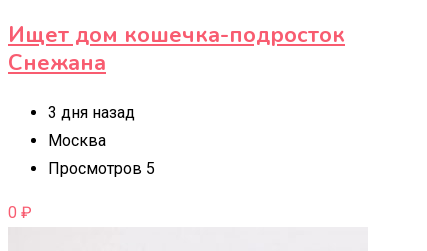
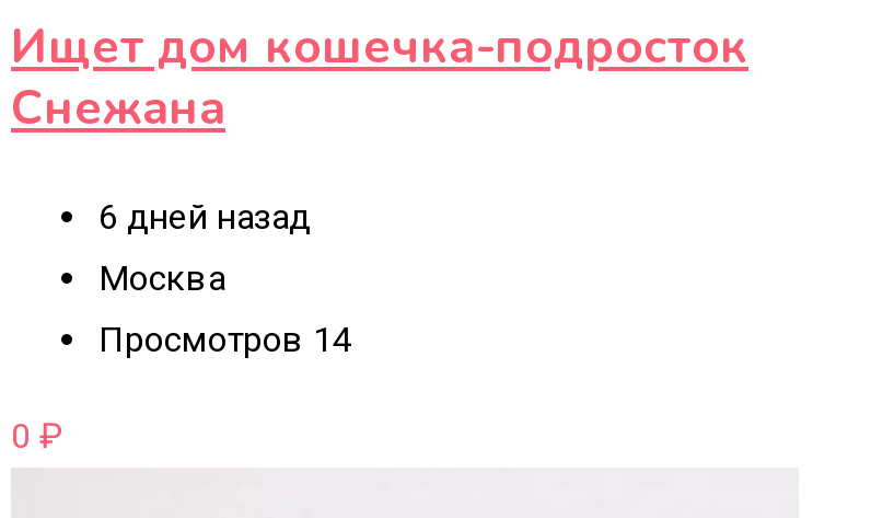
[48,102,135,121] 3 дня назад -> [98,195,311,237] 6 дней назад
[48,158,155,177] Просмотров 5 -> [98,318,352,359] Просмотров 14

